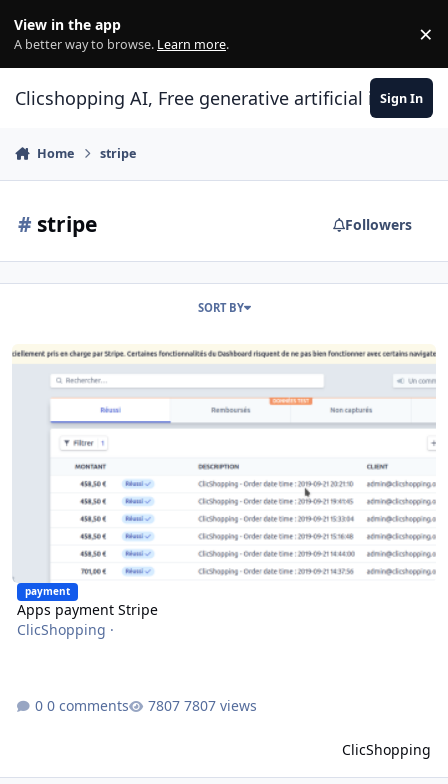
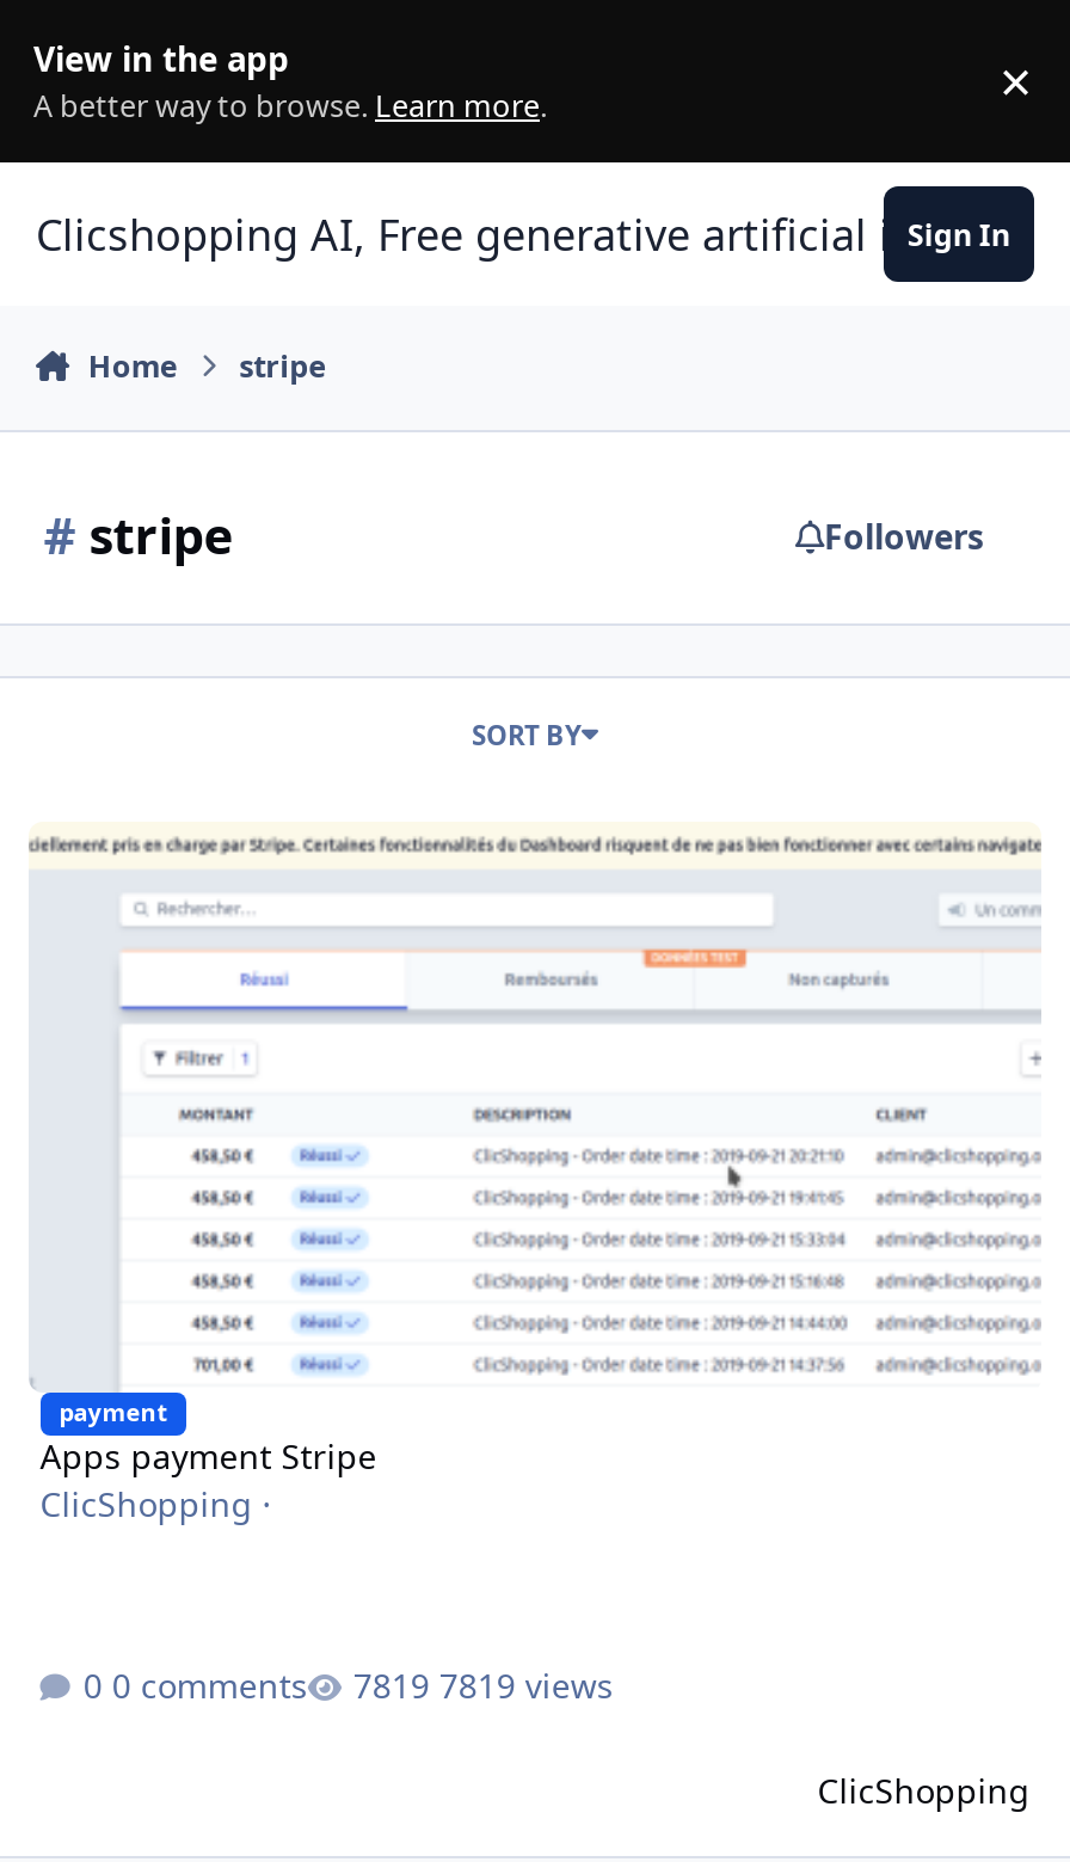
[184,696,257,715] 7807 views -> [439,1662,614,1707] 7819 views

